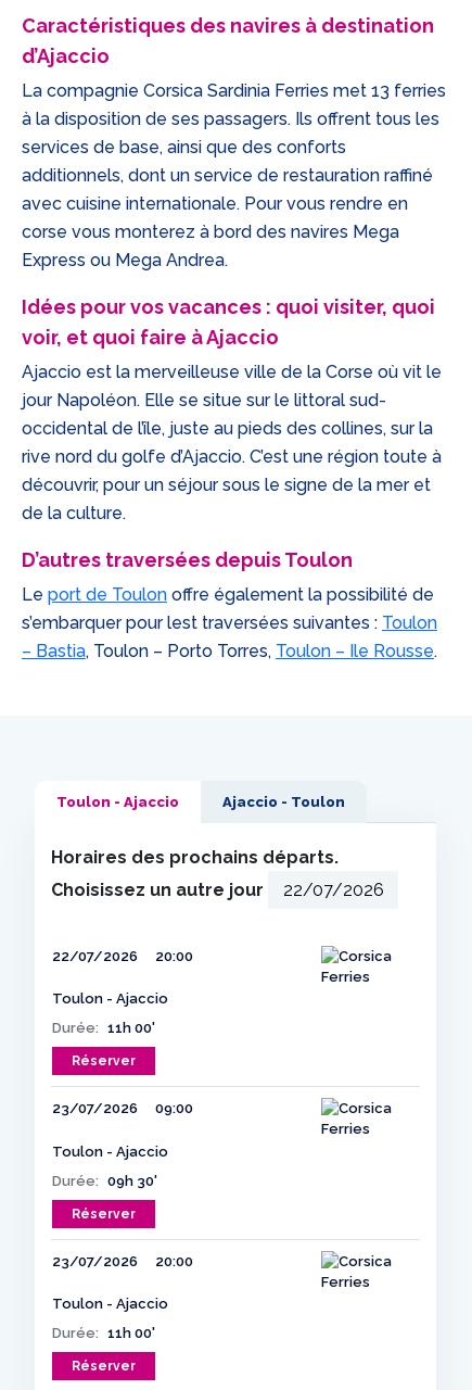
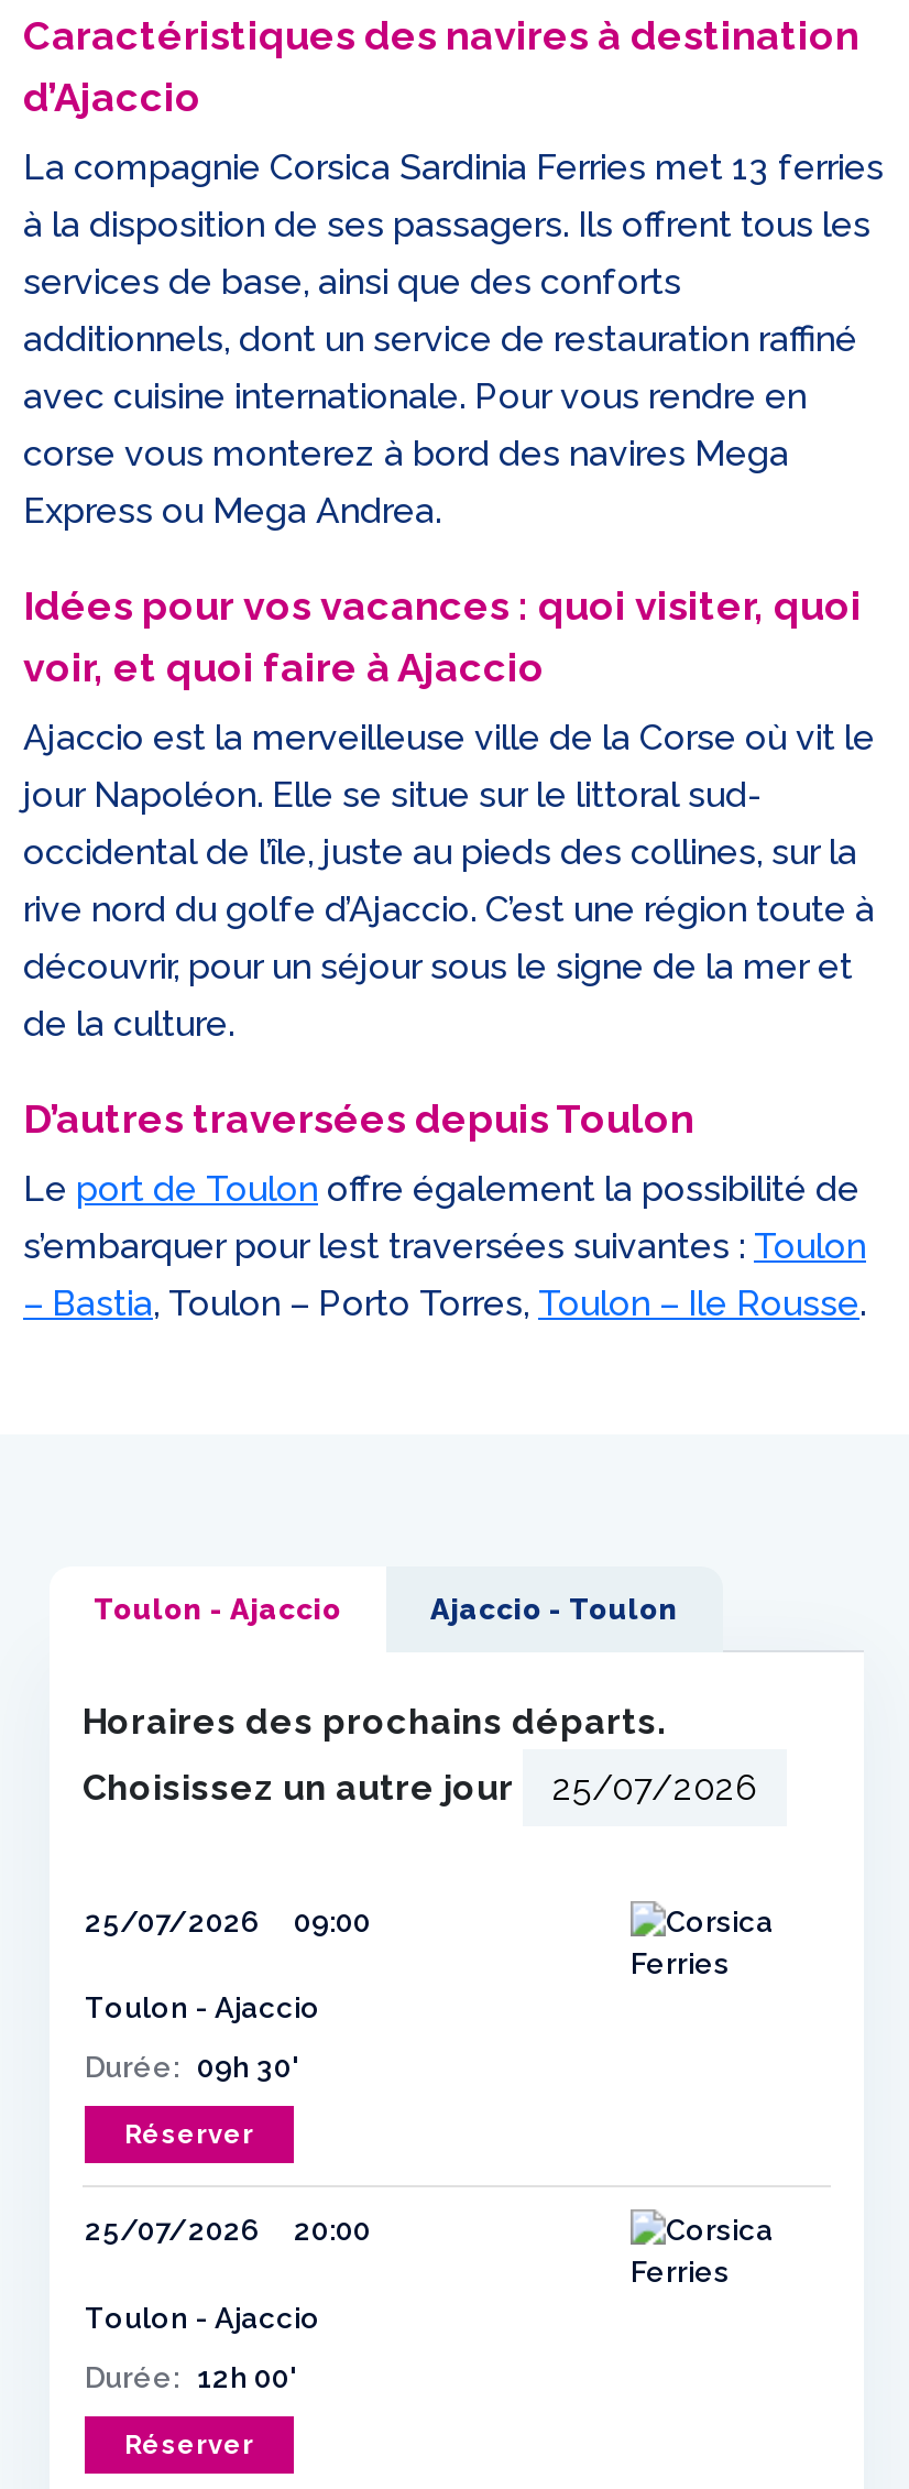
[52,948,193,1117] 22/07/2026 | 20:00 | Toulon - Ajaccio | Durée: 11h 00' | Réserver | 23/07/2026 -> [85,1906,259,1939] 25/07/2026
[52,1253,193,1269] 23/07/2026 20:00 -> [85,2214,371,2247] 25/07/2026 20:00
[52,1325,155,1341] Durée: 11h 00' -> [85,2361,296,2394] Durée: 12h 00'

